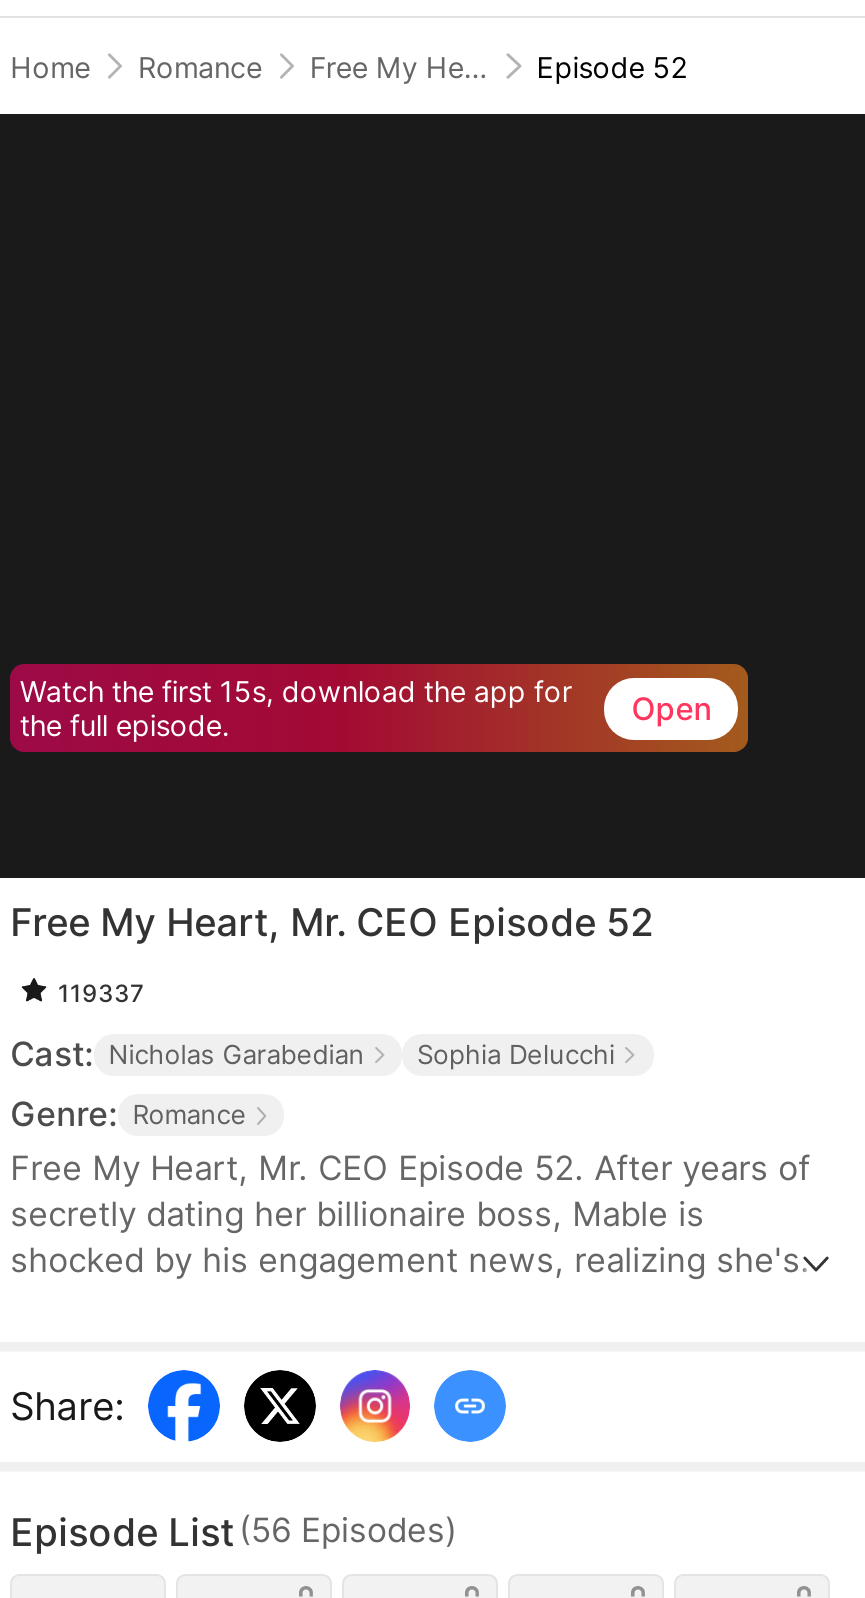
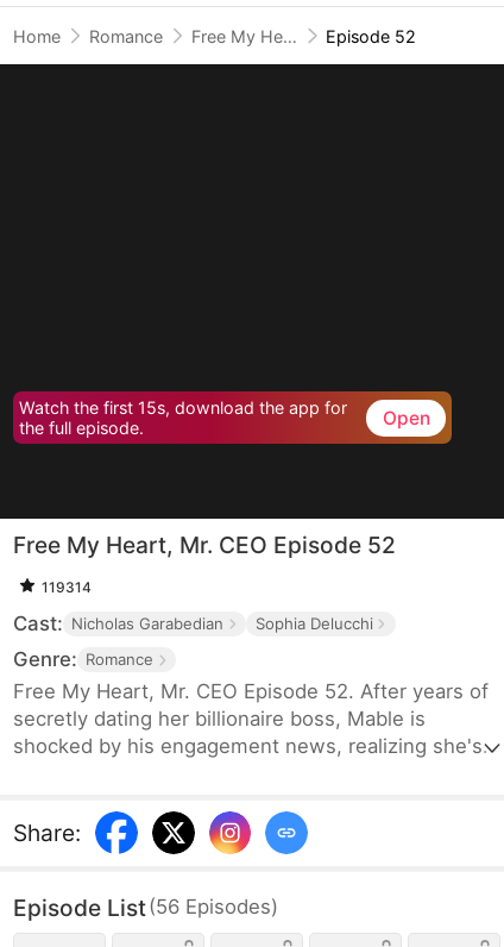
[58,977,144,1007] 119337 -> [42,578,92,596] 119314

